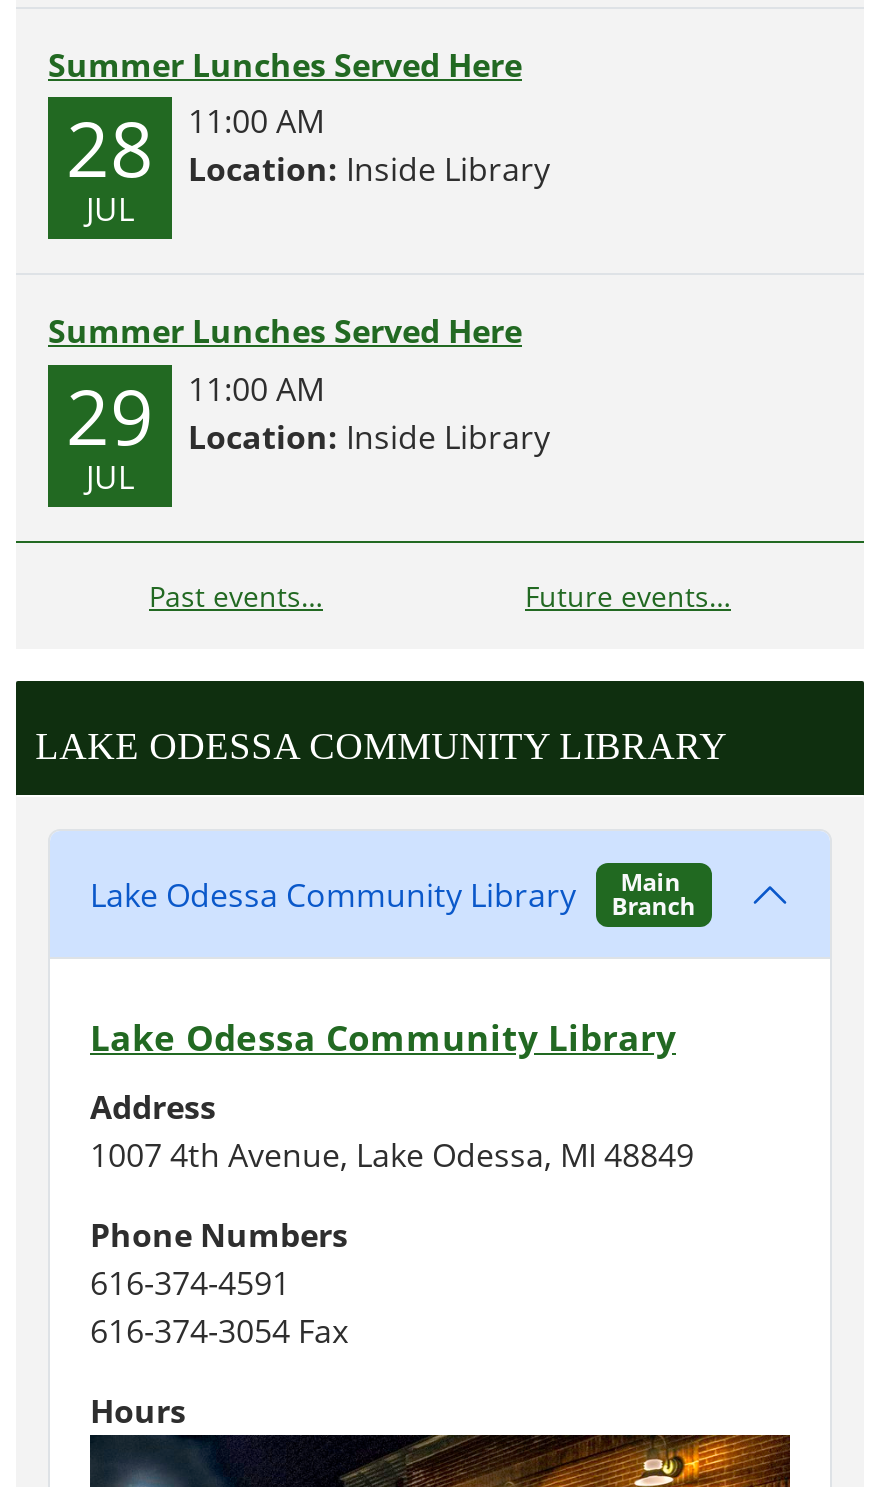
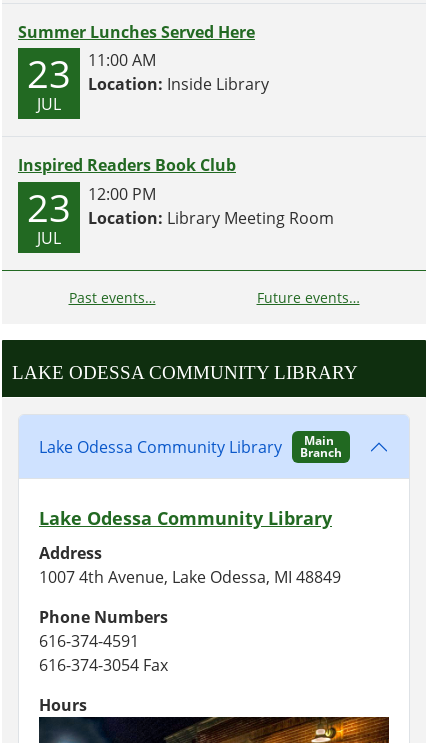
[66,96,550,200] 28 11:00 AM Location: Inside Library -> [27,47,269,99] 23 11:00 AM Location: Inside Library
[48,310,522,467] Summer Lunches Served Here | 29 -> [18,154,236,233] Inspired Readers Book Club | 23
[188,367,550,459] 11:00 AM | Location: Inside Library -> [88,183,334,229] 12:00 PM | Location: Library Meeting Room

